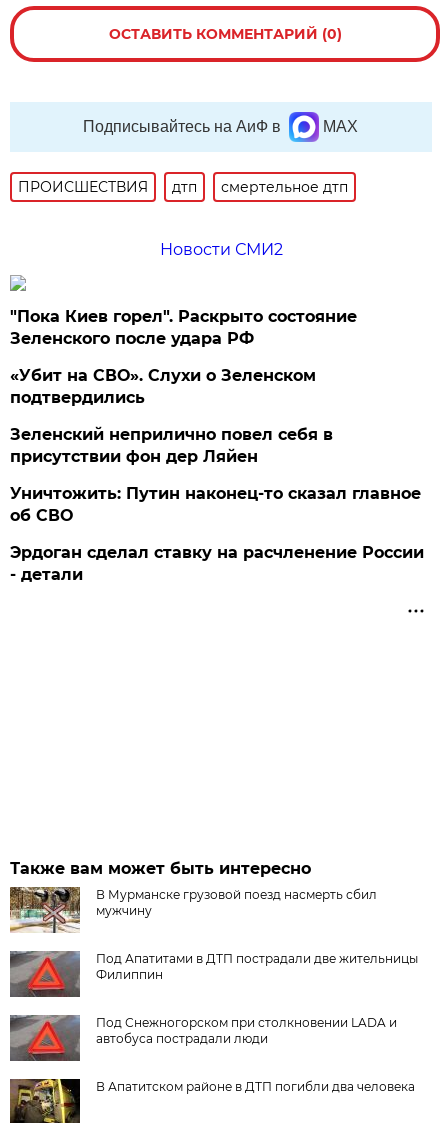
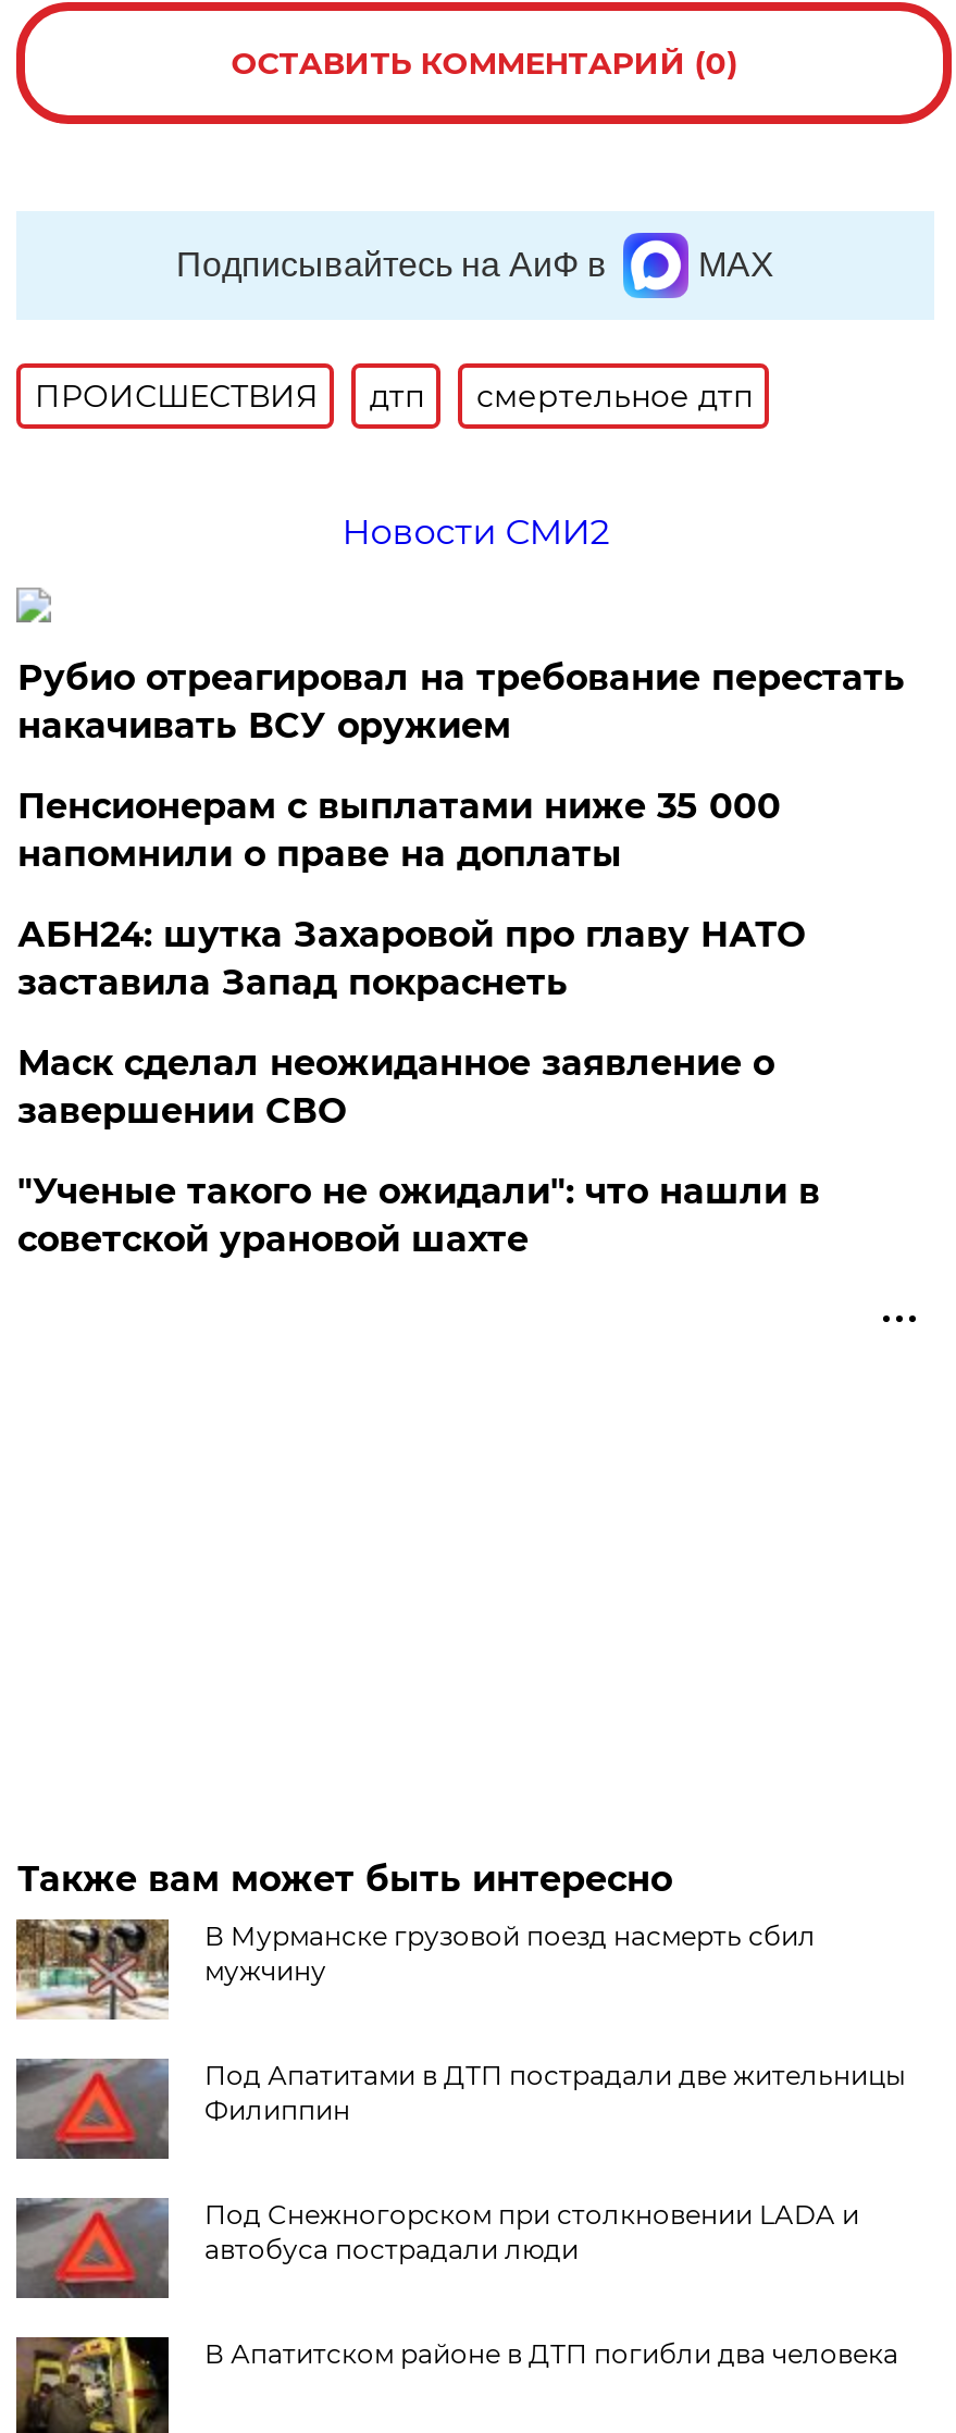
[10,307,357,348] "Пока Киев горел". Раскрыто состояние | Зеленского после удара РФ -> [17,657,905,746] Рубио отреагировал на требование перестать | накачивать ВСУ оружием
[10,366,316,407] «Убит на СВО». Слухи о Зеленском | подтвердились -> [17,785,781,875] Пенсионерам с выплатами ниже 35 000 | напомнили о праве на доплаты
[10,425,333,466] Зеленский неприлично повел cебя в | присутствии фон дер Ляйен -> [17,914,805,1003] АБН24: шутка Захаровой про главу НАТО | заставила Запад покраснеть
[10,484,421,525] Уничтожить: Путин наконец-то сказал главное | об СВО -> [17,1042,774,1131] Маск сделал неожиданное заявление о | завершении СВО
[10,543,424,584] Эрдоган сделал ставку на расчленение России | - детали -> [17,1171,820,1260] "Ученые такого не ожидали": что нашли в | советской урановой шахте

